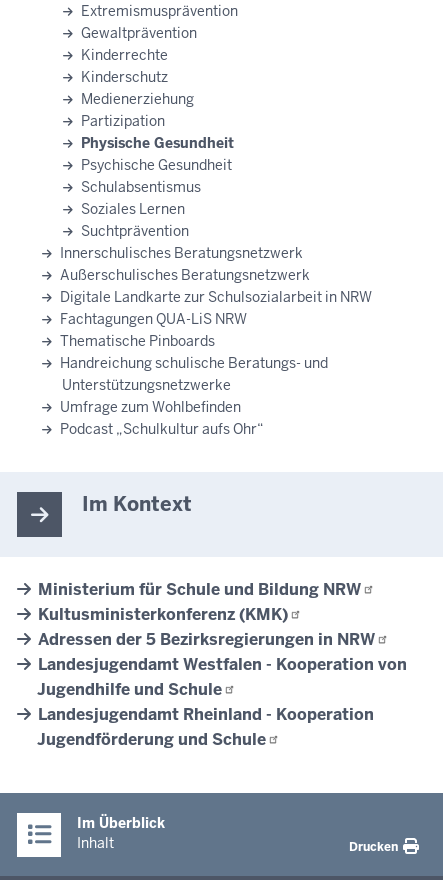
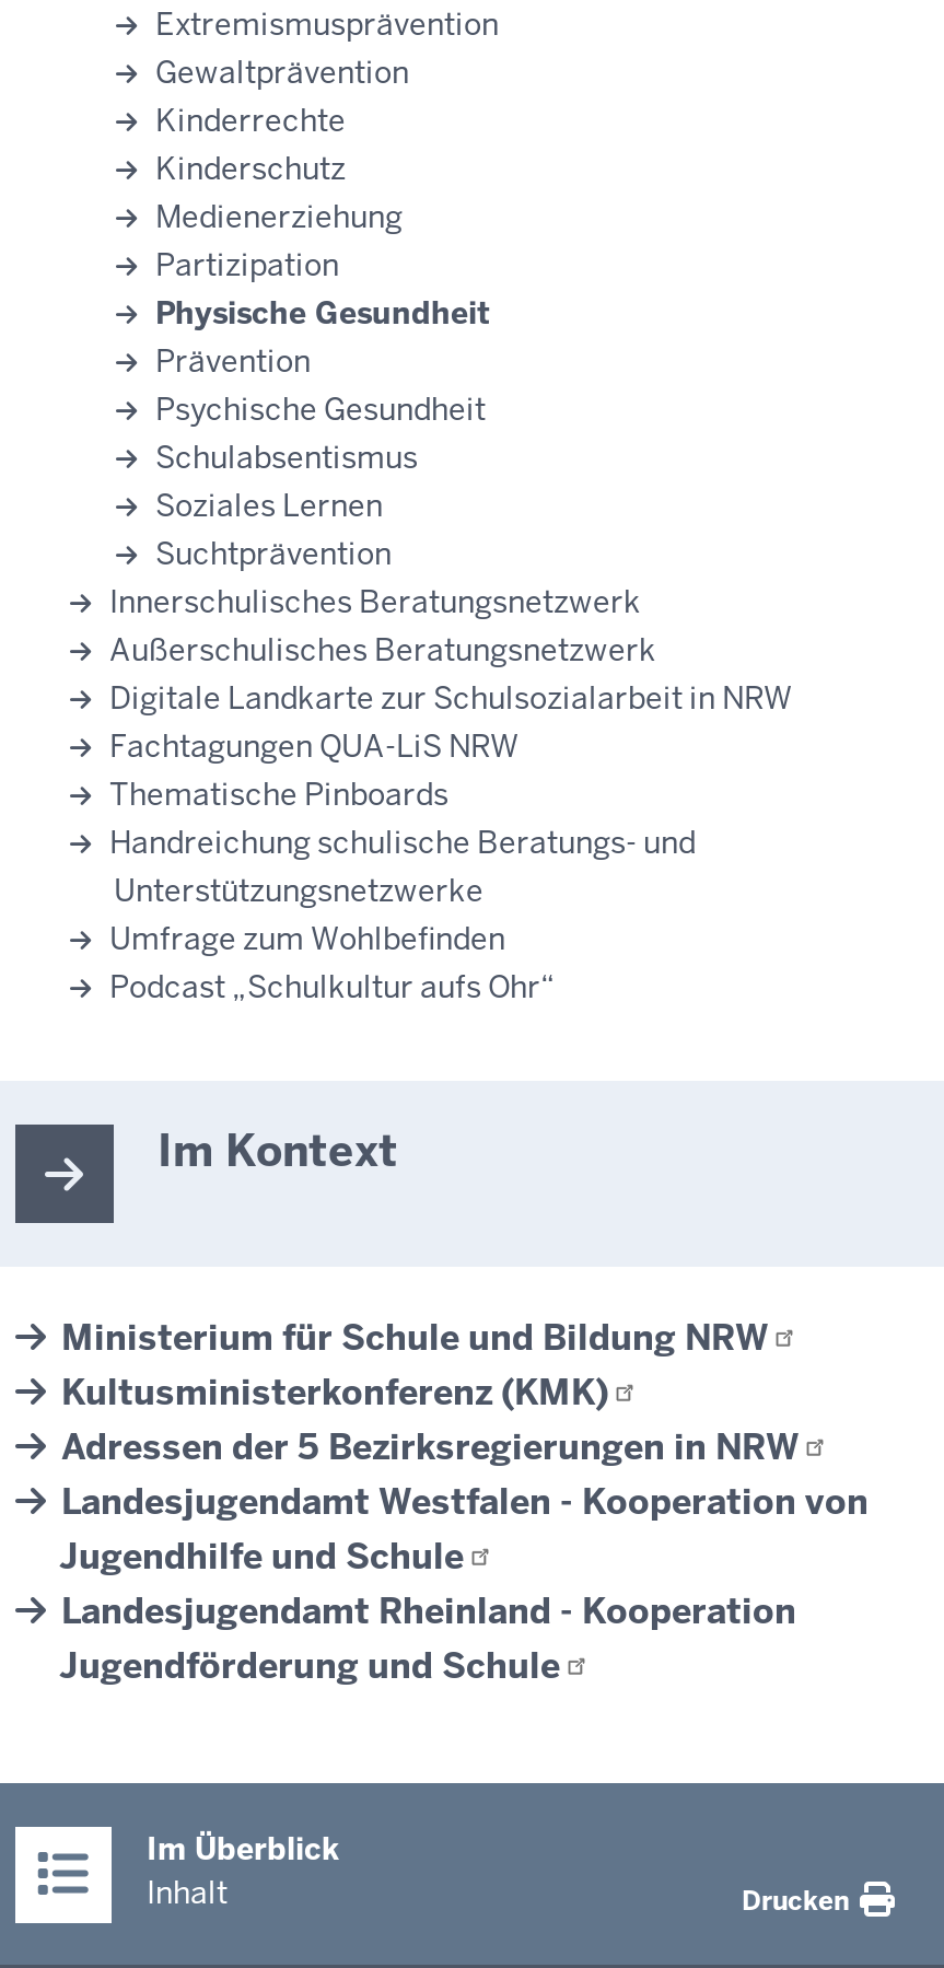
none -> [155,342,311,381] Prävention

